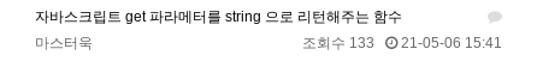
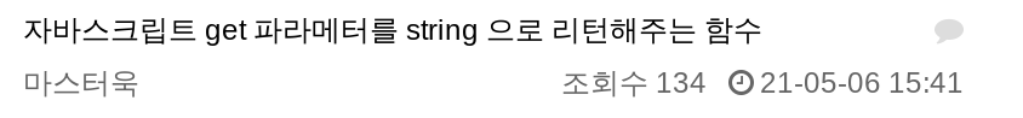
[302,35,385,51] 조회수 133 -> [561,66,728,100] 조회수 134

